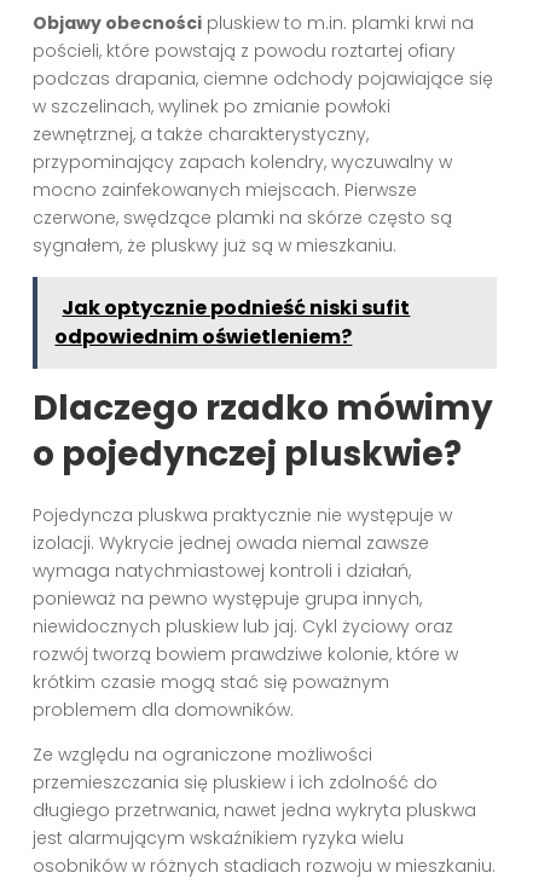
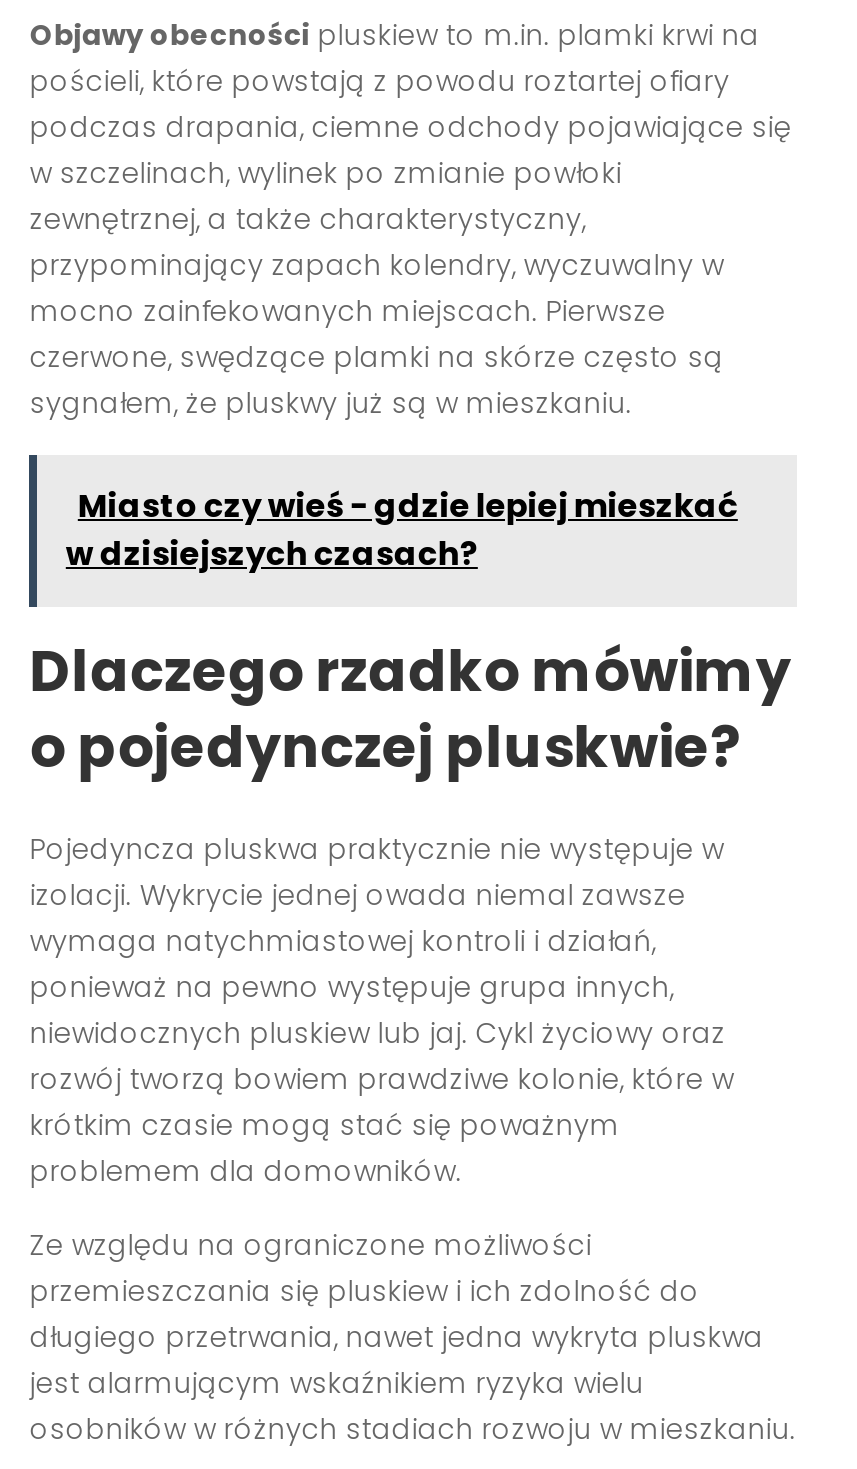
[55,293,410,350] Jak optycznie podnieść niski sufit | odpowiednim oświetleniem? -> [66,482,738,576] Miasto czy wieś - gdzie lepiej mieszkać | w dzisiejszych czasach?

